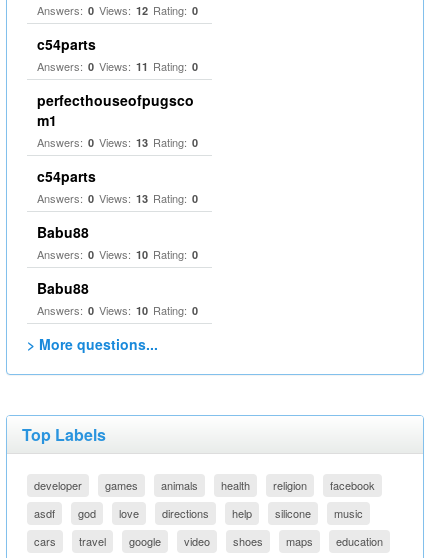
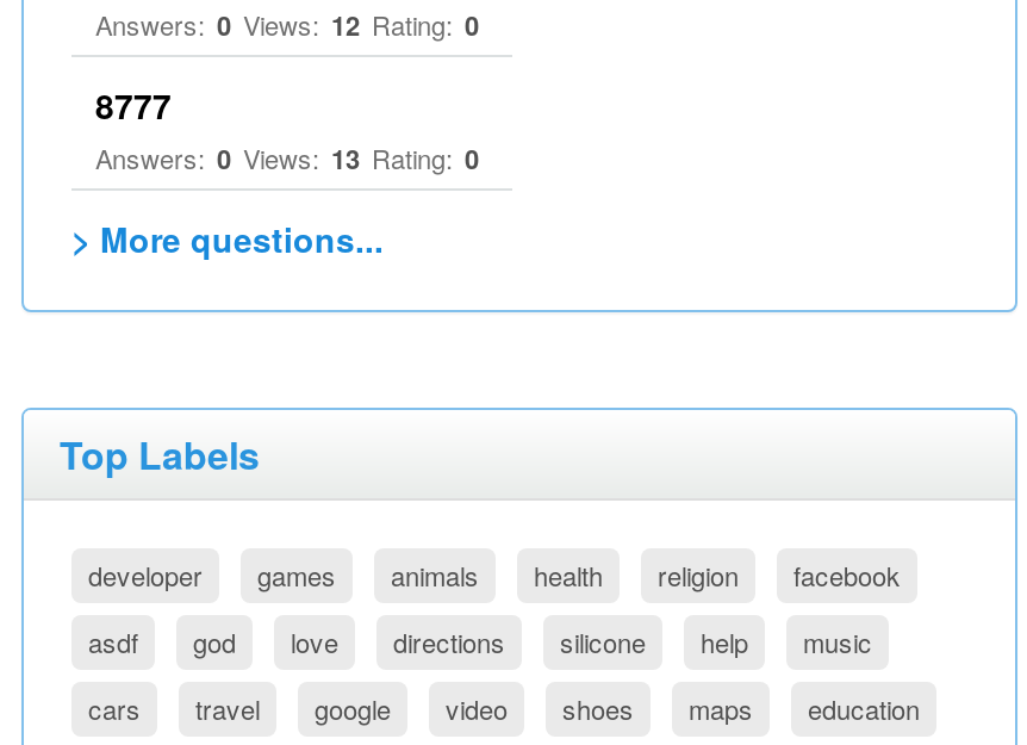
[37,34,198,130] c54parts | Answers: 0 Views: 11 Rating: 0 | perfecthouseofpugsco | m1 -> [95,81,172,129] 8777
[37,166,198,318] c54parts | Answers: 0 Views: 13 Rating: 0 | Babu88 | Answers: 0 Views: 10 Rating: 0 | Babu88 | Answers: 0 Views: 10 Rating: 0 -> none
moved [275,505,311,521] -> [560,622,646,660]: silicone

